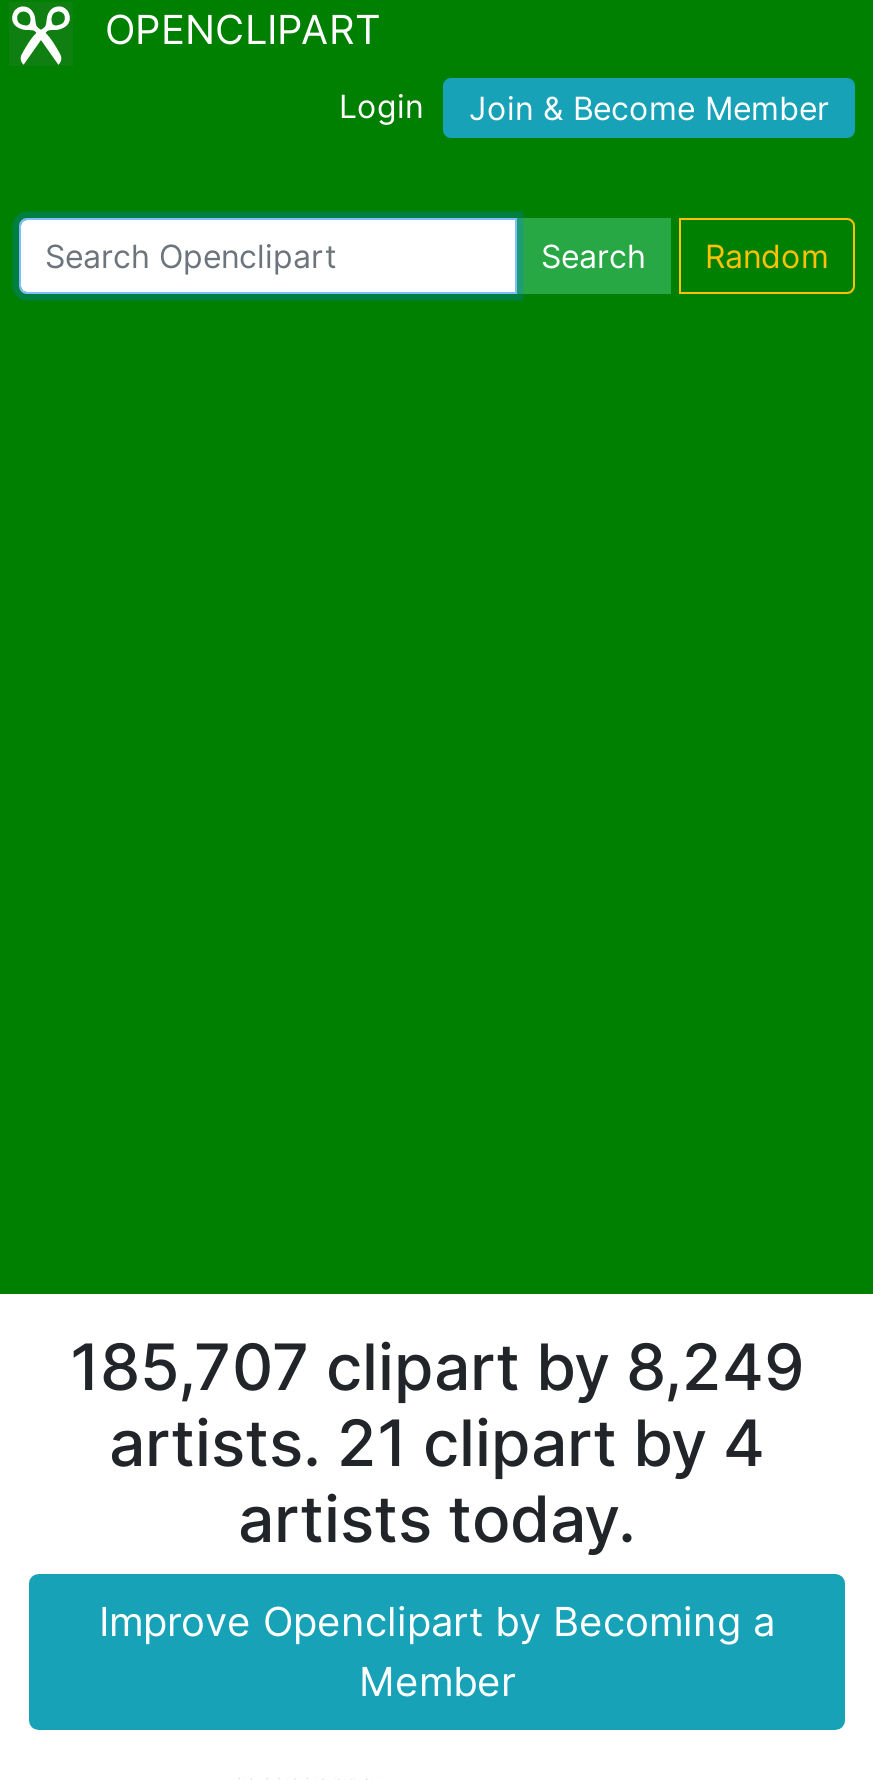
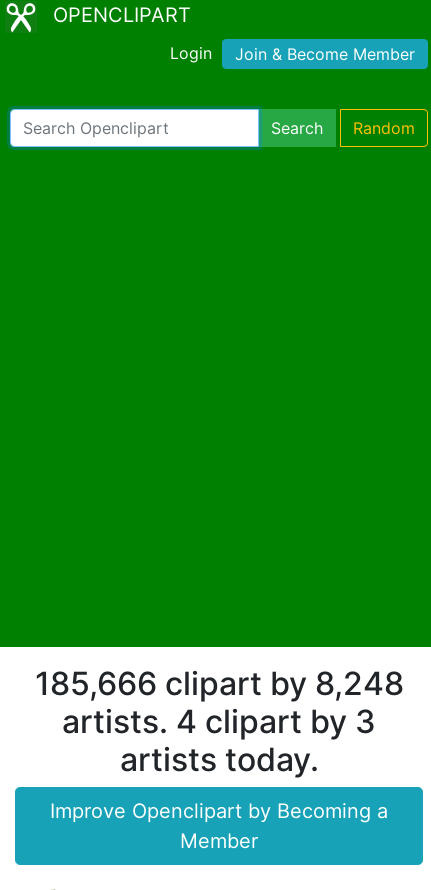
[70,1327,804,1405] 185,707 clipart by 8,249 -> [34,663,403,702] 185,666 clipart by 8,248
[109,1403,765,1481] artists. 21 clipart by 4 -> [62,701,376,740] artists. 4 clipart by 3

